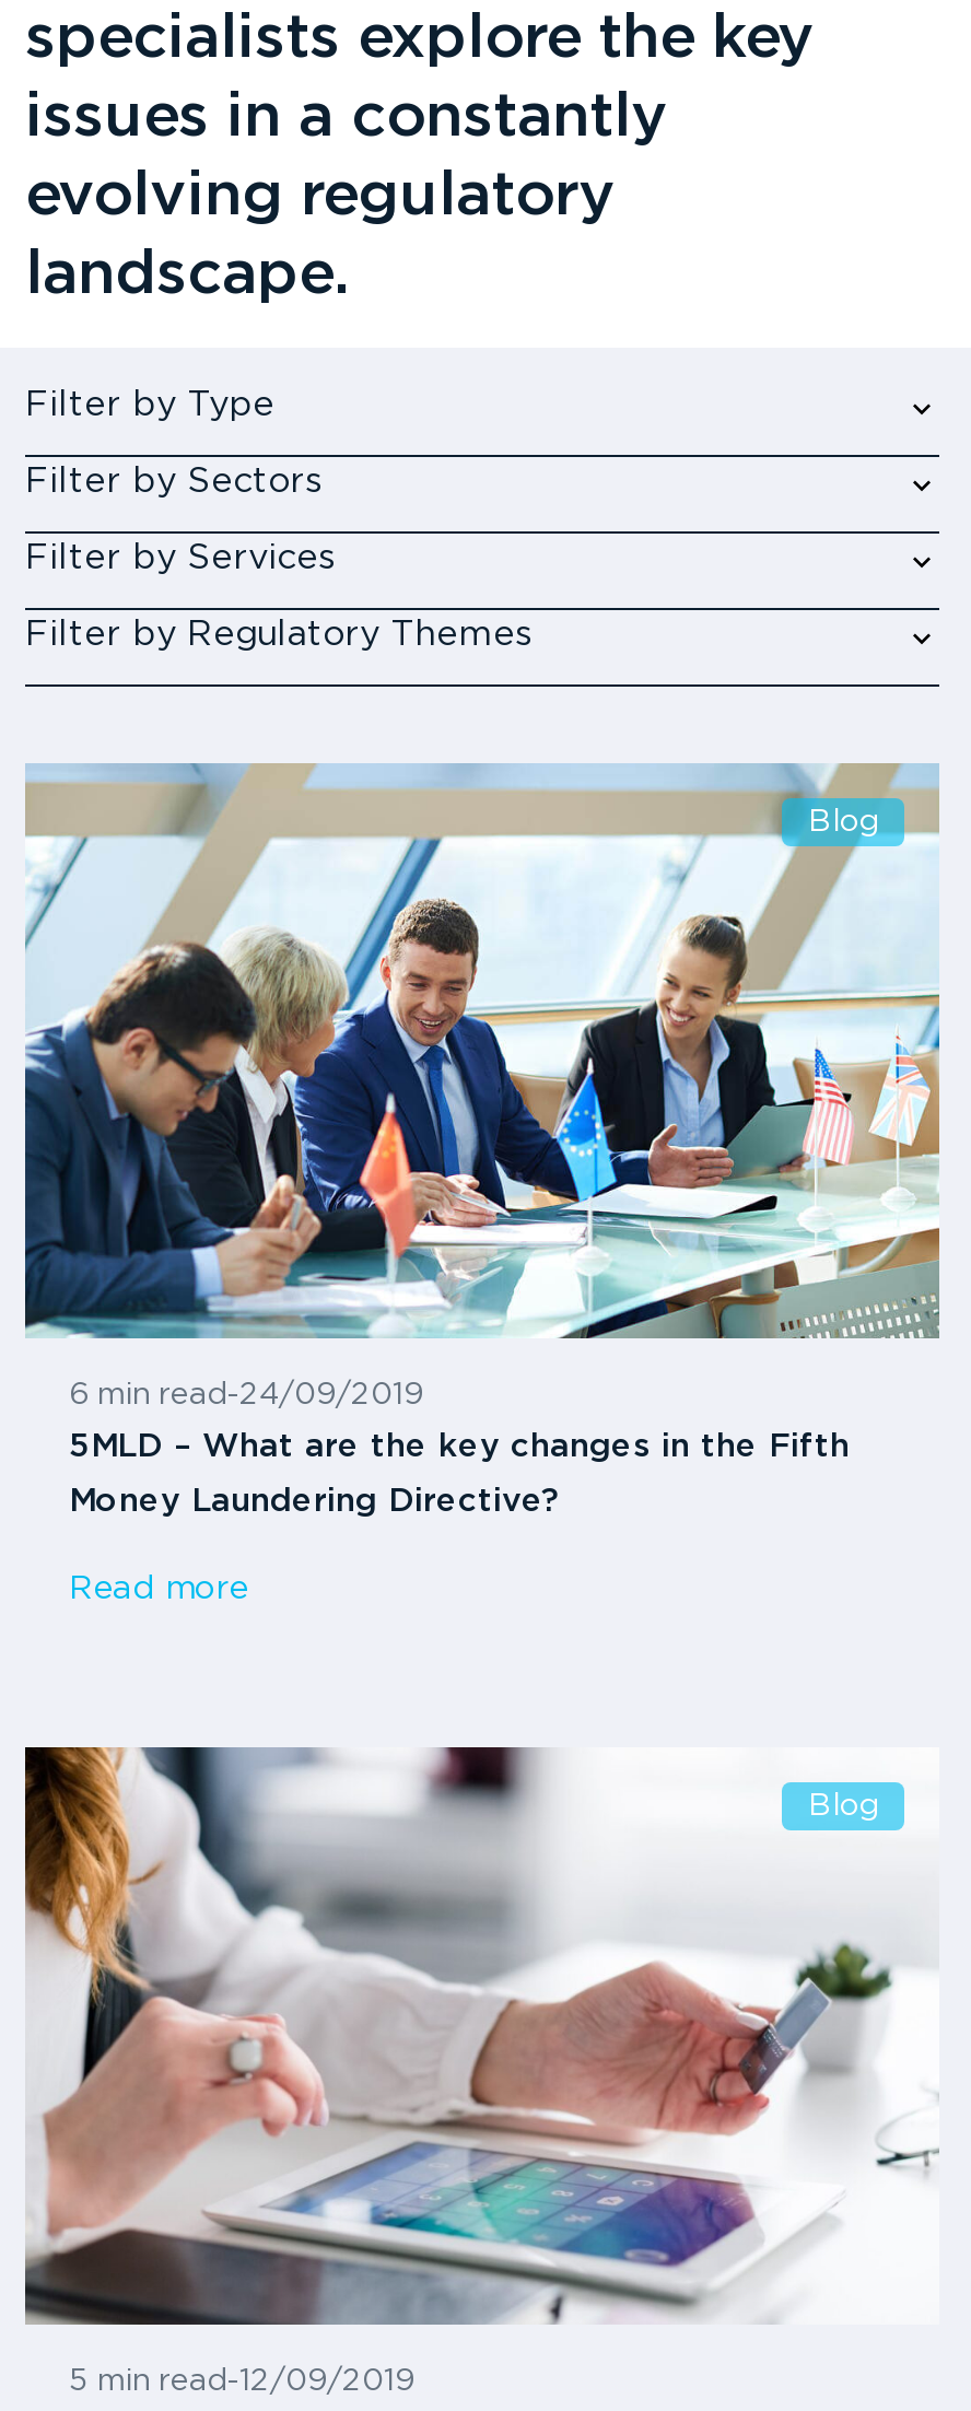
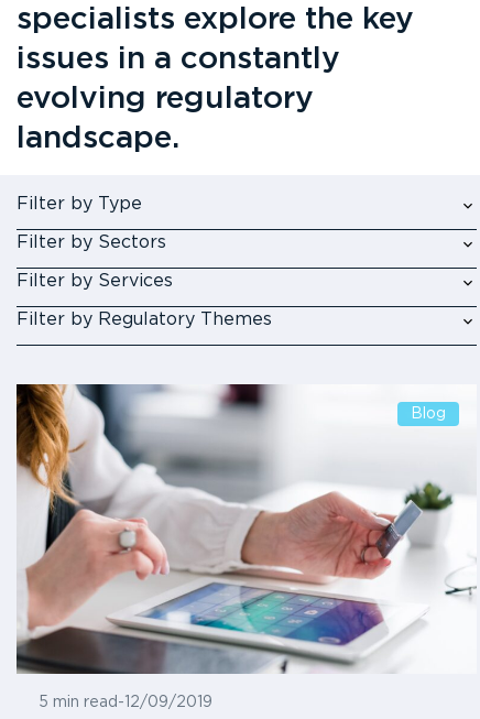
[23,763,941,1341] [image] | Blog -> none
[69,1383,850,1604] 6 min read-24/09/2019 | 5MLD – What are the key changes in the Fifth | Money Laundering Directive? | Read more -> none

